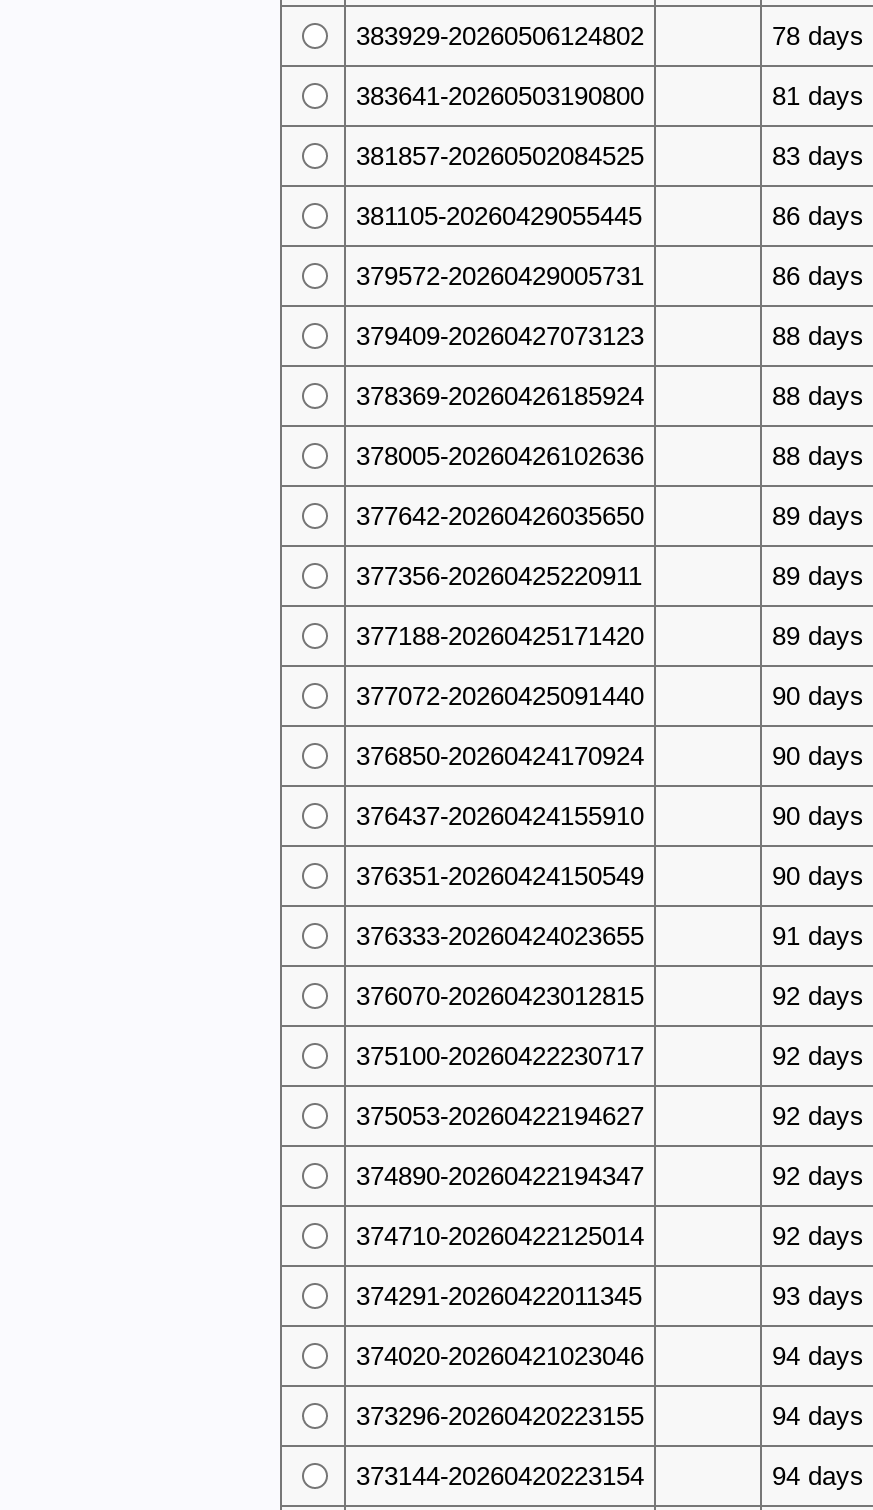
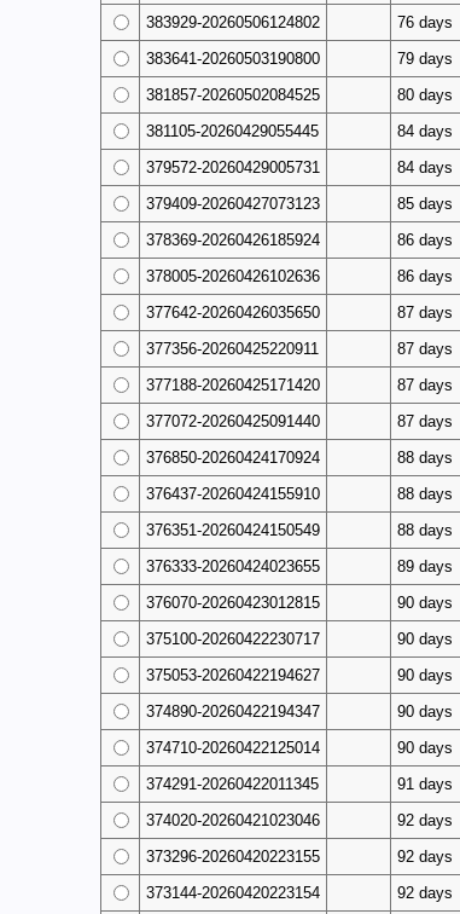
[772,21,864,51] 78 days -> [397,13,453,31] 76 days
[772,81,864,111] 81 days -> [397,50,453,68] 79 days
[772,141,864,171] 83 days -> [397,86,453,104] 80 days
[772,201,864,231] 86 days -> [397,122,453,140] 84 days
[772,261,864,291] 86 days -> [397,158,453,177] 84 days
[772,321,864,351] 88 days -> [397,195,453,213] 85 days
[772,381,864,411] 88 days -> [397,231,453,249] 86 days
[772,441,864,471] 88 days -> [397,267,453,285] 86 days
[772,501,864,531] 89 days -> [397,303,453,322] 87 days
[772,561,864,591] 89 days -> [397,340,453,358] 87 days
[772,621,864,651] 89 days -> [397,376,453,394] 87 days
[772,681,864,711] 90 days -> [397,412,453,430] 87 days
[772,741,864,771] 90 days -> [397,449,453,467] 88 days
[772,801,864,831] 90 days -> [397,485,453,503] 88 days
[772,861,864,891] 90 days -> [397,521,453,539] 88 days
[772,921,864,951] 91 days -> [397,557,453,575] 89 days
[772,981,864,1011] 92 days -> [397,594,453,612] 90 days
[772,1041,864,1071] 92 days -> [397,630,453,648] 90 days
[772,1101,864,1131] 92 days -> [397,666,453,684] 90 days
[772,1161,864,1191] 92 days -> [397,702,453,721] 90 days
[772,1221,864,1251] 92 days -> [397,739,453,757] 90 days
[772,1281,864,1311] 93 days -> [397,775,453,793] 91 days
[772,1341,864,1371] 94 days -> [397,811,453,829] 92 days
[772,1401,864,1431] 94 days -> [397,848,453,866] 92 days
[772,1461,864,1491] 94 days -> [397,884,453,902] 92 days

